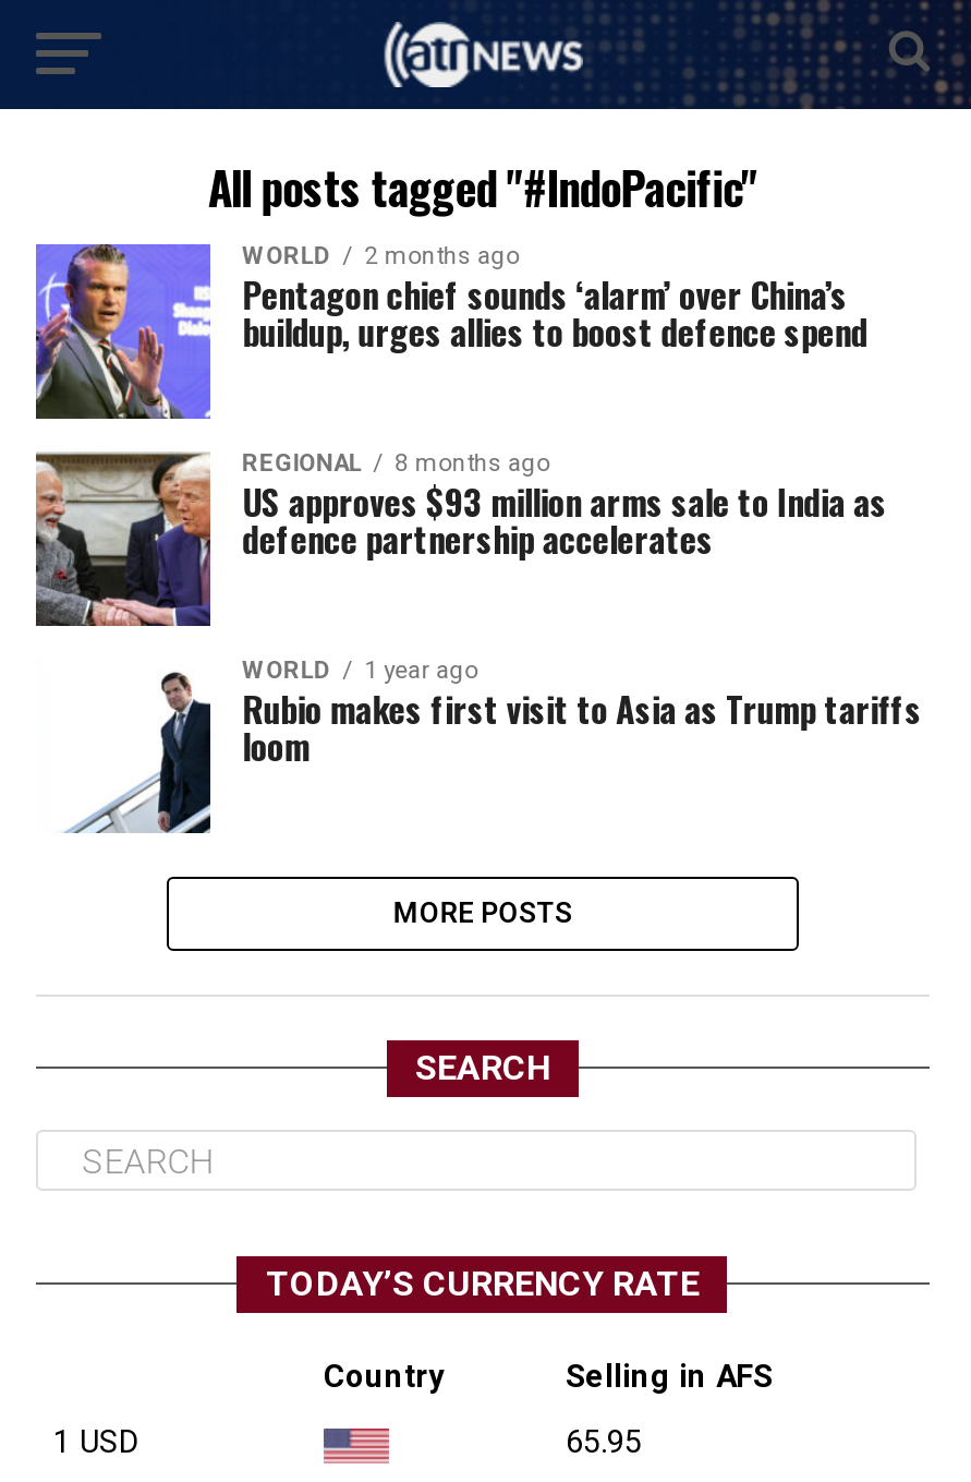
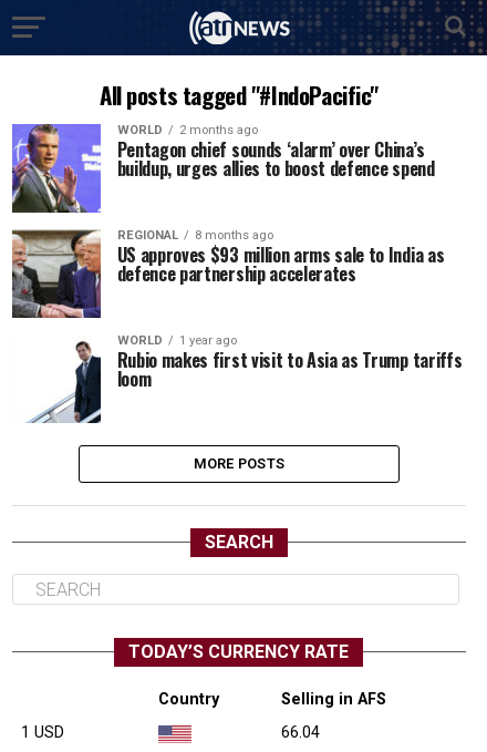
[566,1424,642,1461] 65.95 -> [281,723,320,742] 66.04

